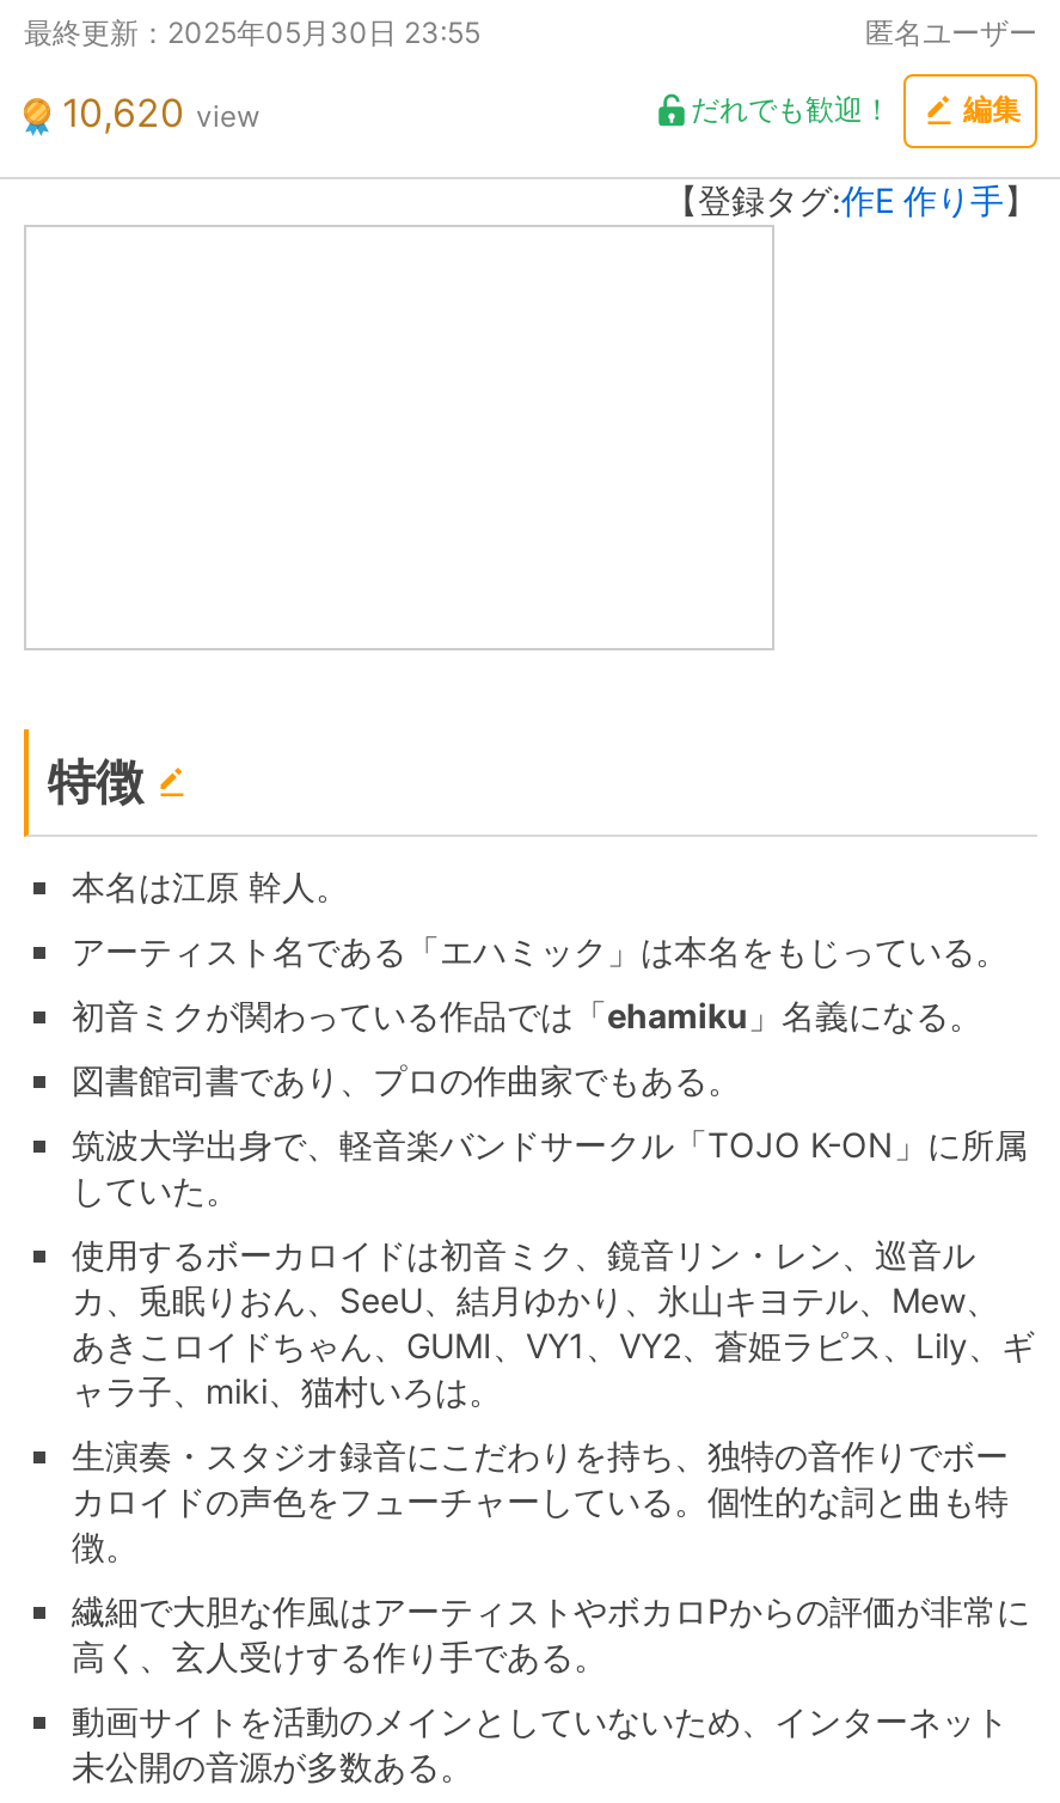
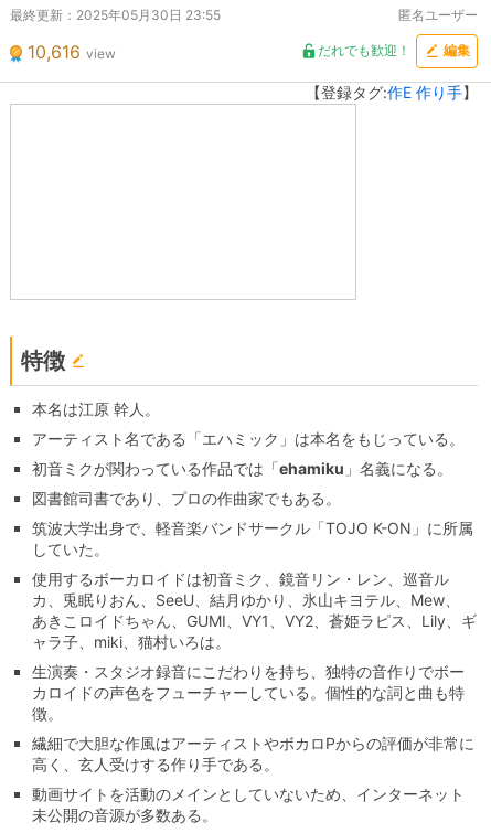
[62,87,261,135] 10,620 view -> [28,40,116,62] 10,616 view

